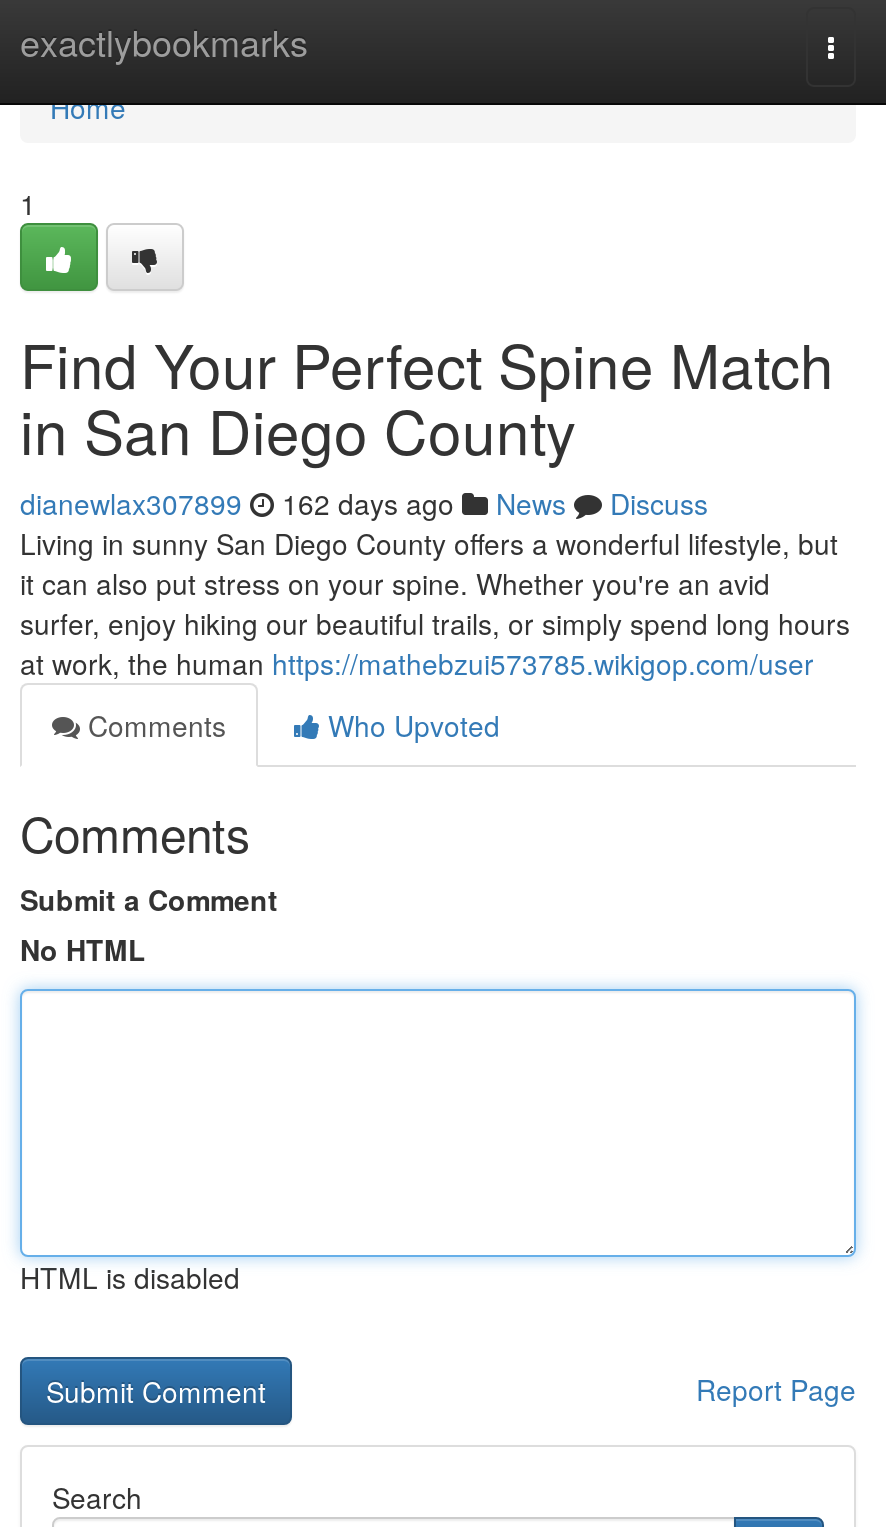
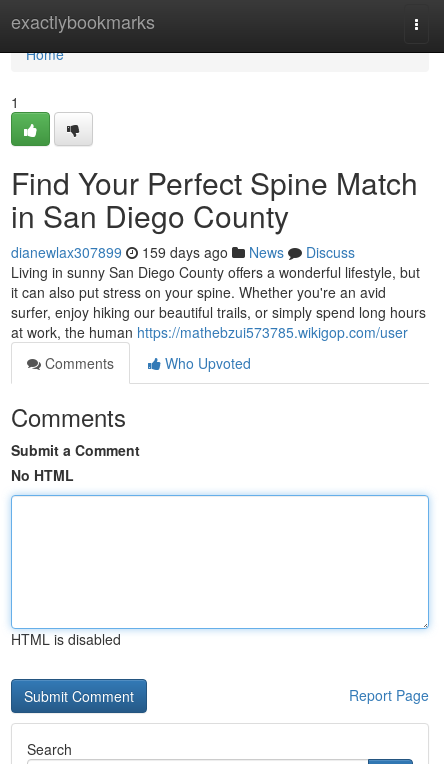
[20,483,708,523] dianewlax307899 162 days ago News Discuss -> [11,242,355,262] dianewlax307899 159 days ago News Discuss

